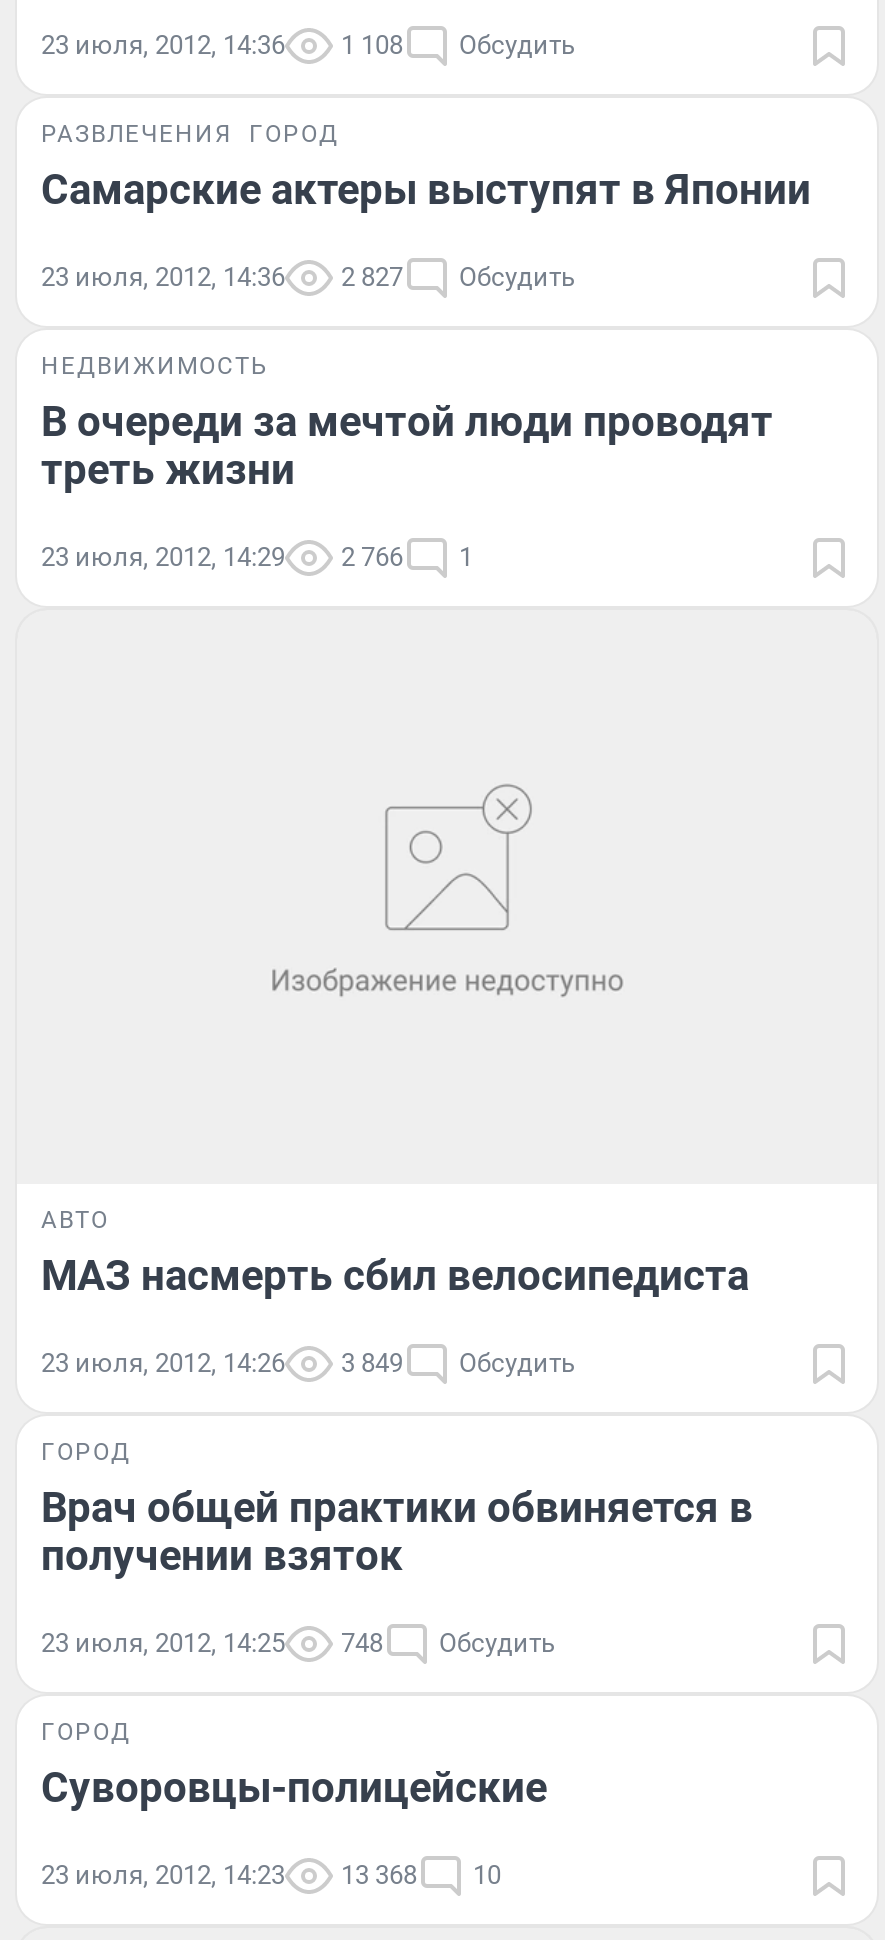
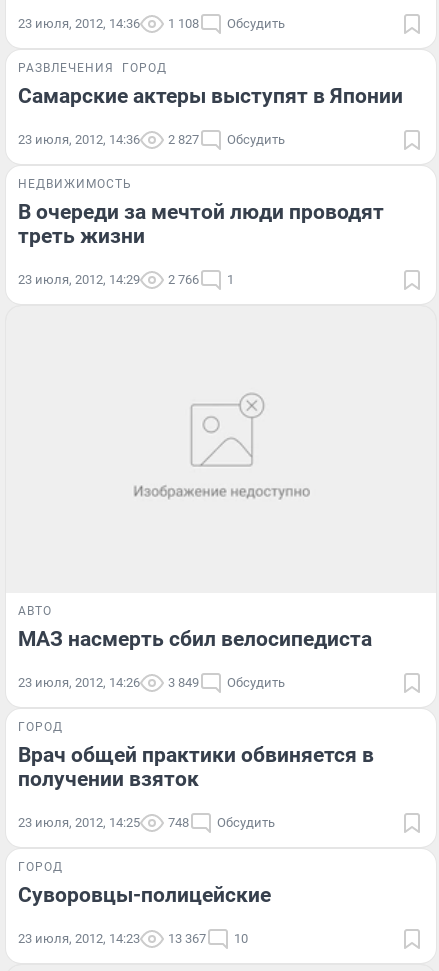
[41,1860,501,1890] 23 июля, 2012, 14:23 13 368 10 -> [18,931,248,946] 23 июля, 2012, 14:23 13 367 10

